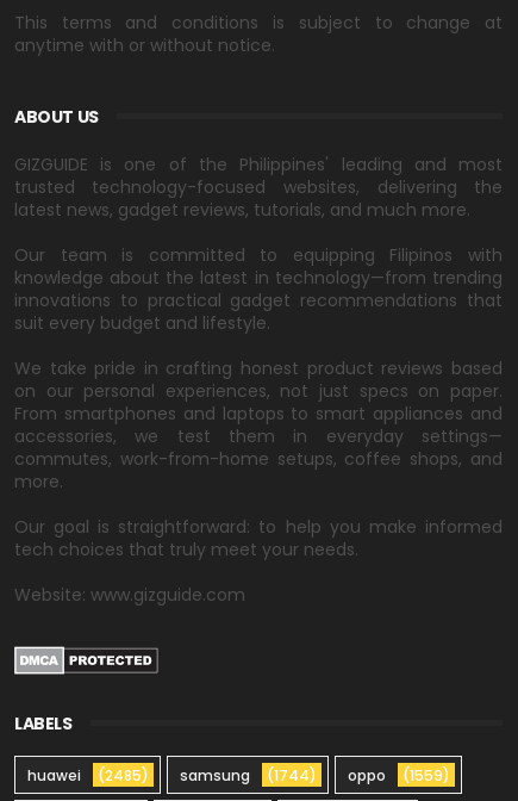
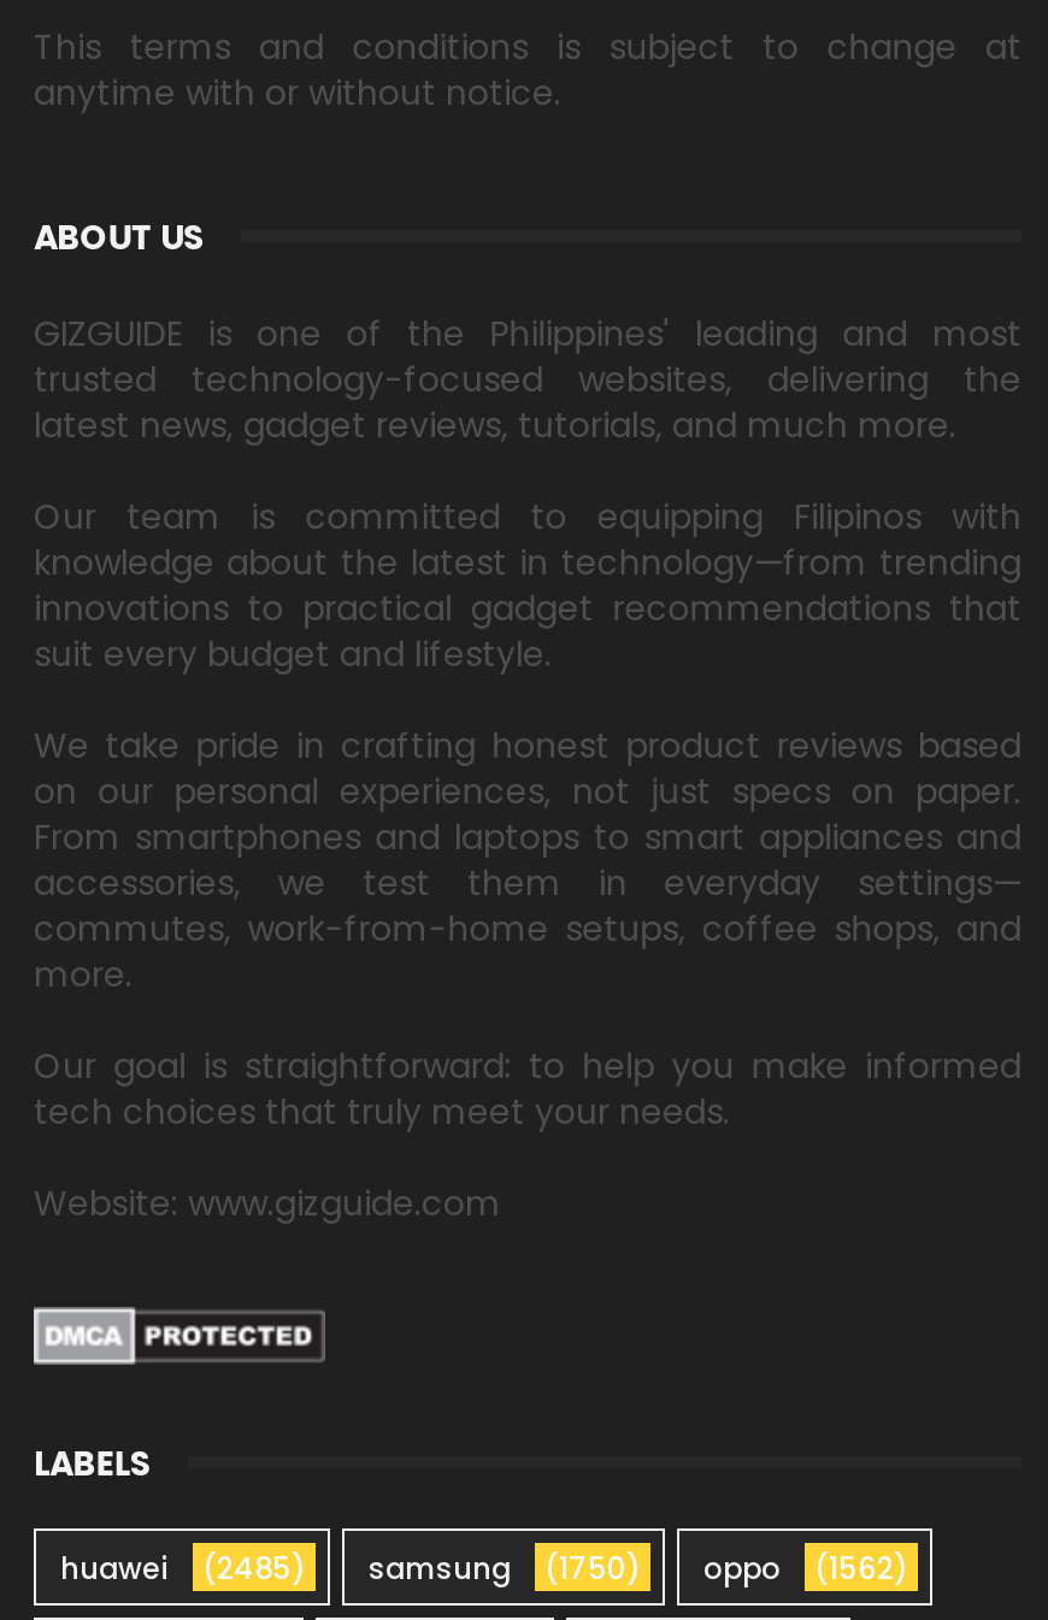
[267,765,317,785] (1744) -> [544,1547,641,1588] (1750)
[402,765,450,785] (1559) -> [814,1547,908,1588] (1562)

